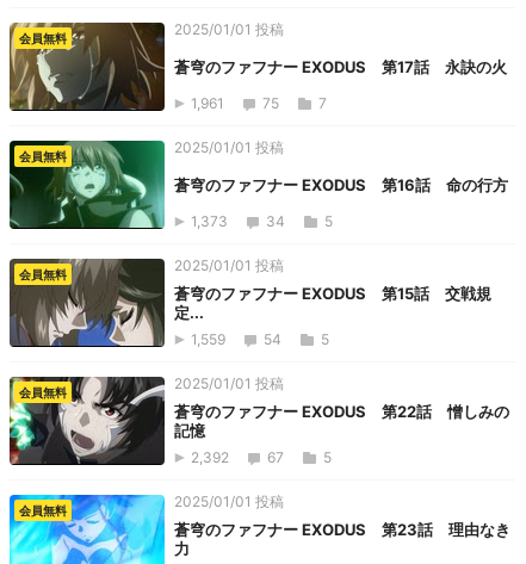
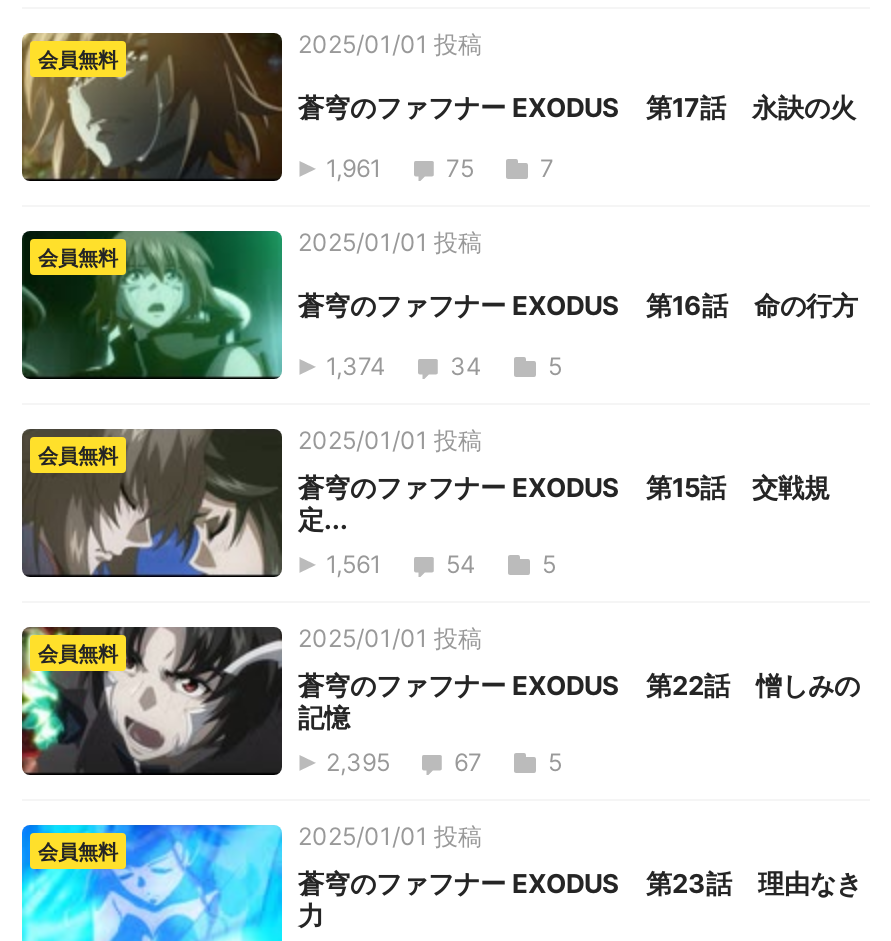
[191,212,228,230] 1,373 -> [326,351,386,381] 1,374
[191,330,225,348] 1,559 -> [326,549,382,579] 1,561
[191,448,229,466] 2,392 -> [326,747,390,777] 2,395

